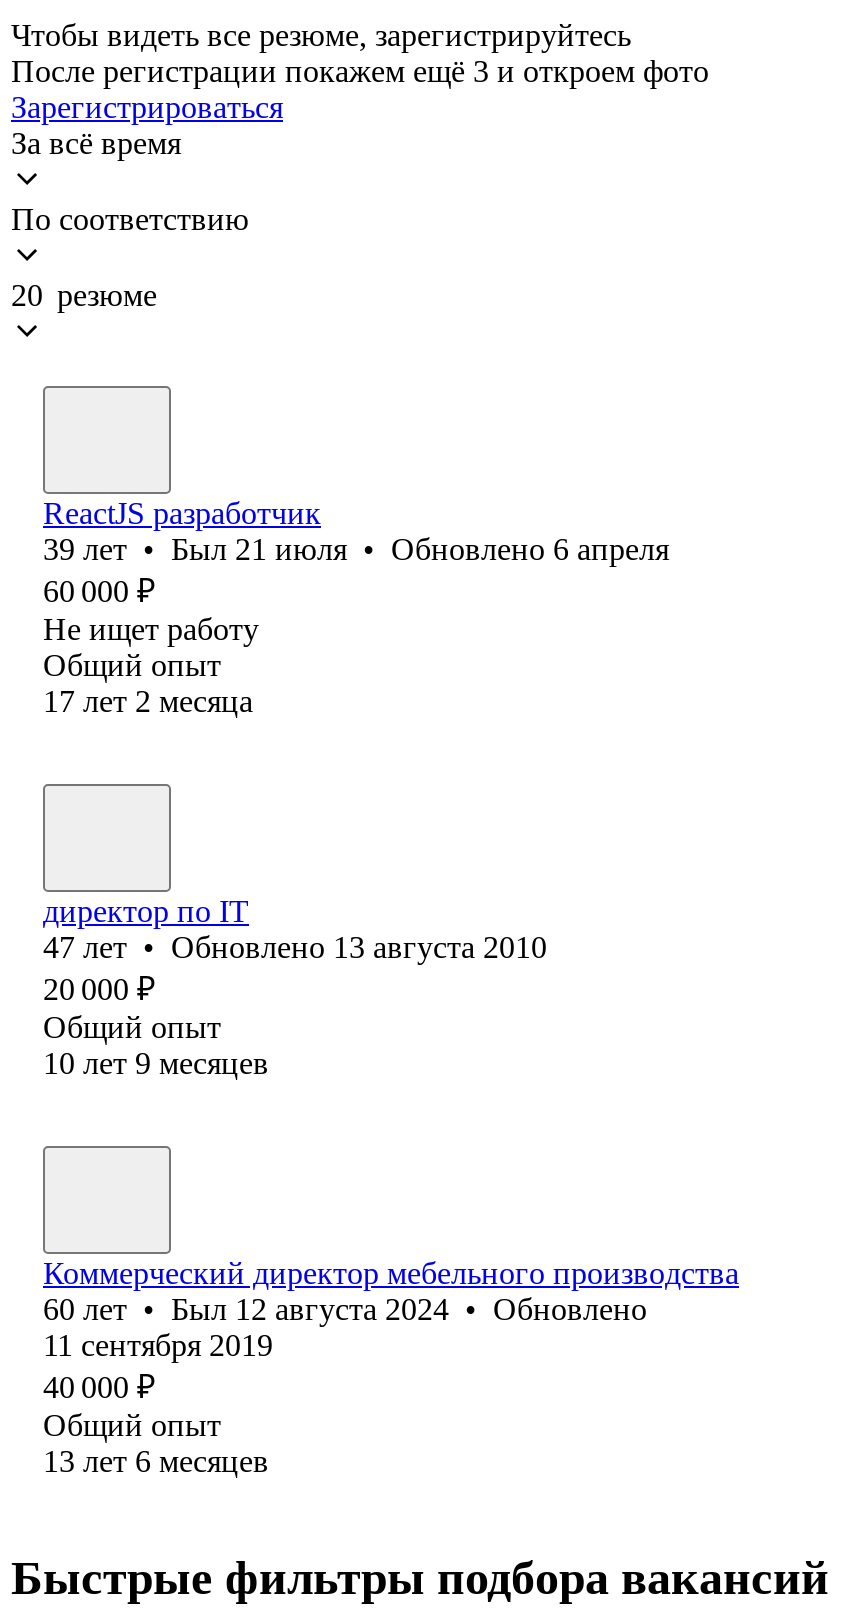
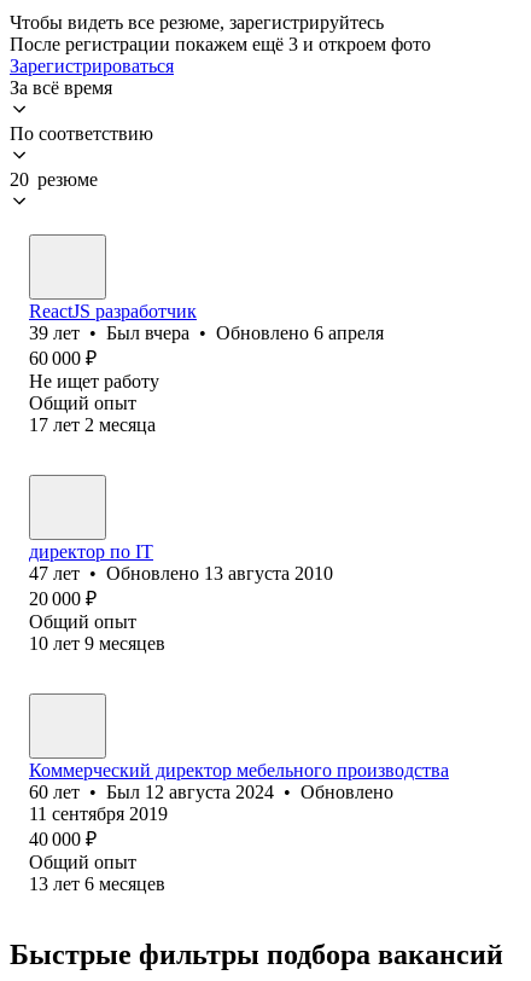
[43,532,669,566] 39 лет • Был 21 июля • Обновлено 6 апреля -> [29,322,384,343] 39 лет • Был вчера • Обновлено 6 апреля

